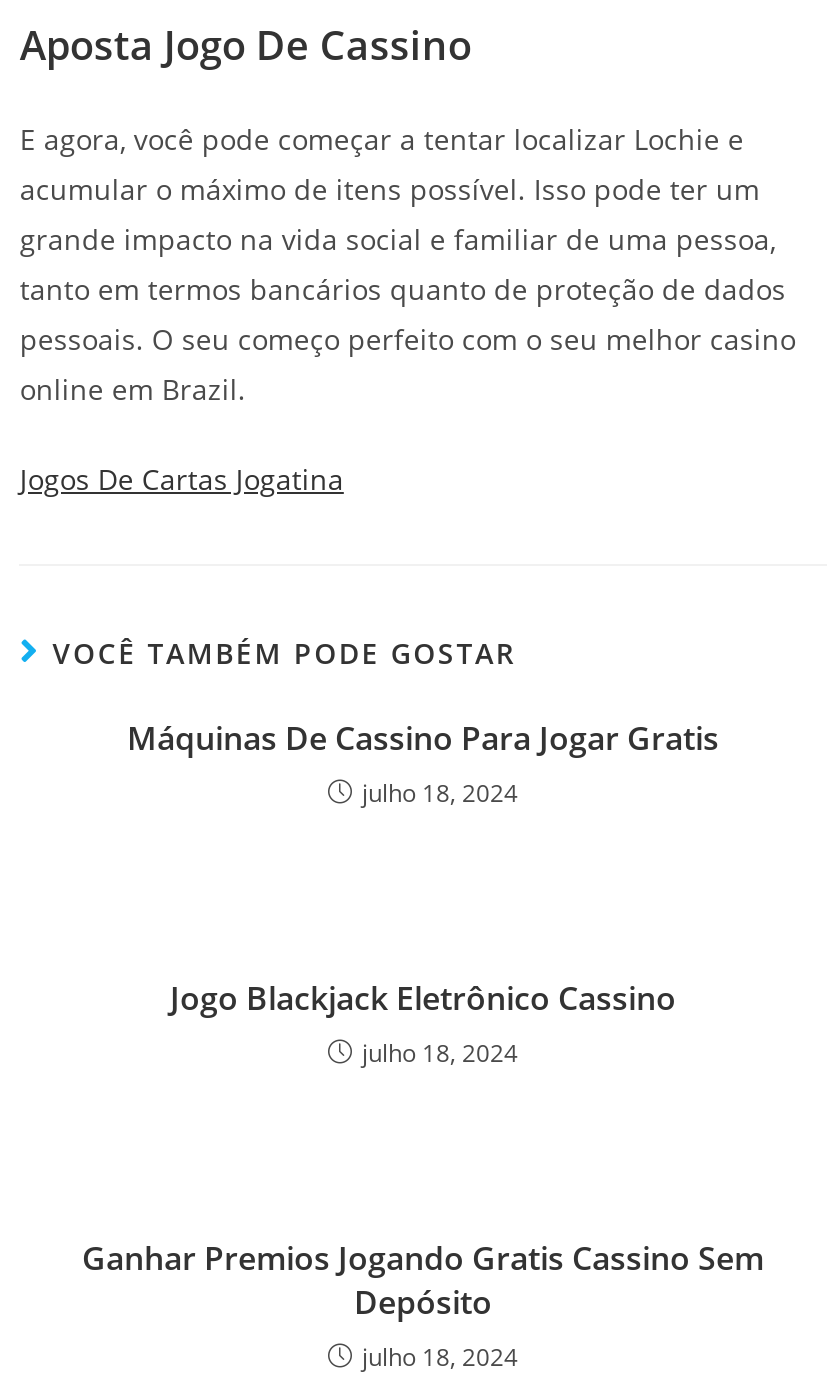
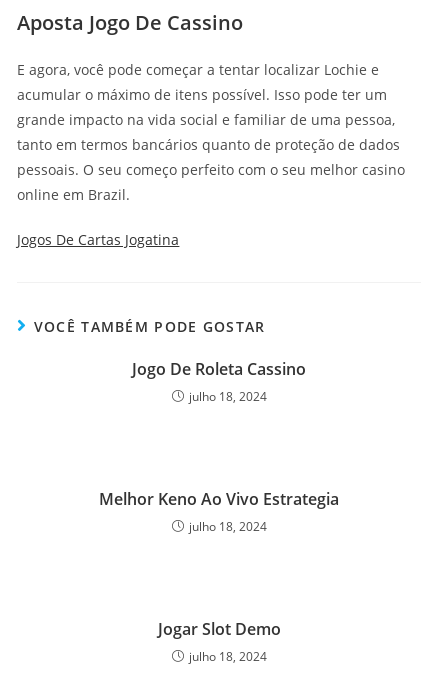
[127,717,719,761] Máquinas De Cassino Para Jogar Gratis -> [132,358,306,380] Jogo De Roleta Cassino
[170,977,676,1021] Jogo Blackjack Eletrônico Cassino -> [99,488,339,510] Melhor Keno Ao Vivo Estrategia
[82,1237,764,1325] Ganhar Premios Jogando Gratis Cassino Sem | Depósito -> [157,618,280,640] Jogar Slot Demo

